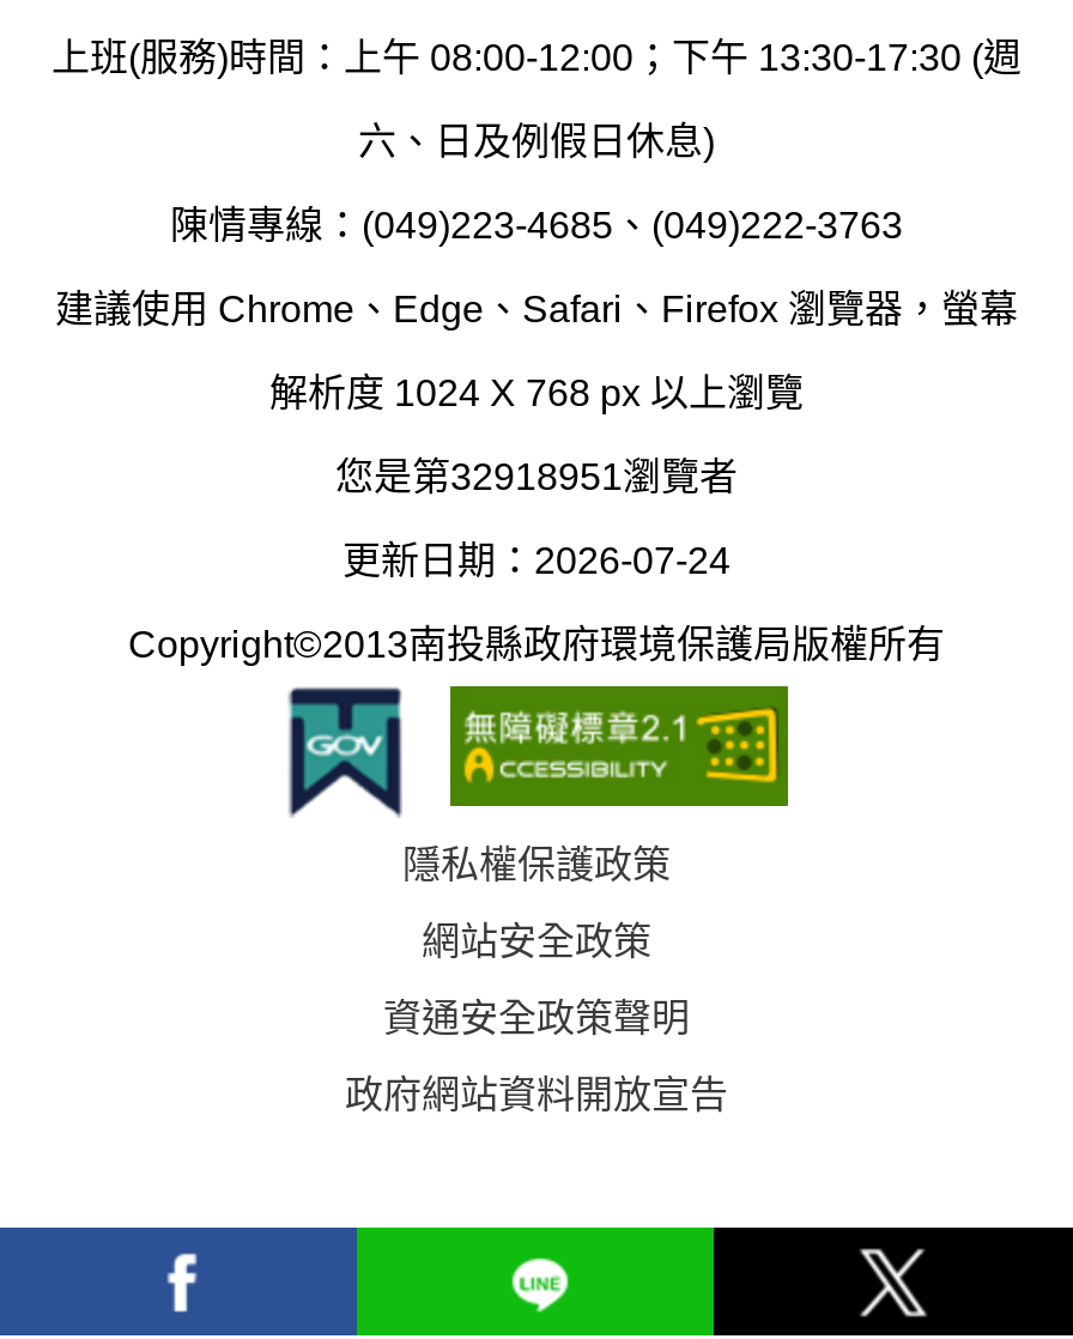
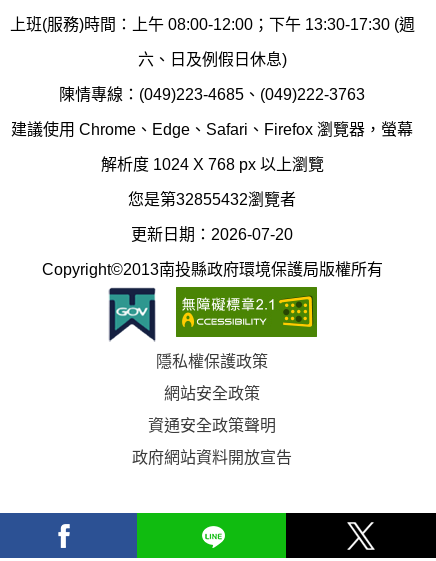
[335,456,738,497] 您是第32918951瀏覽者 -> [128,191,296,208] 您是第32855432瀏覽者
[342,540,731,580] 更新日期：2026-07-24 -> [131,226,293,243] 更新日期：2026-07-20

